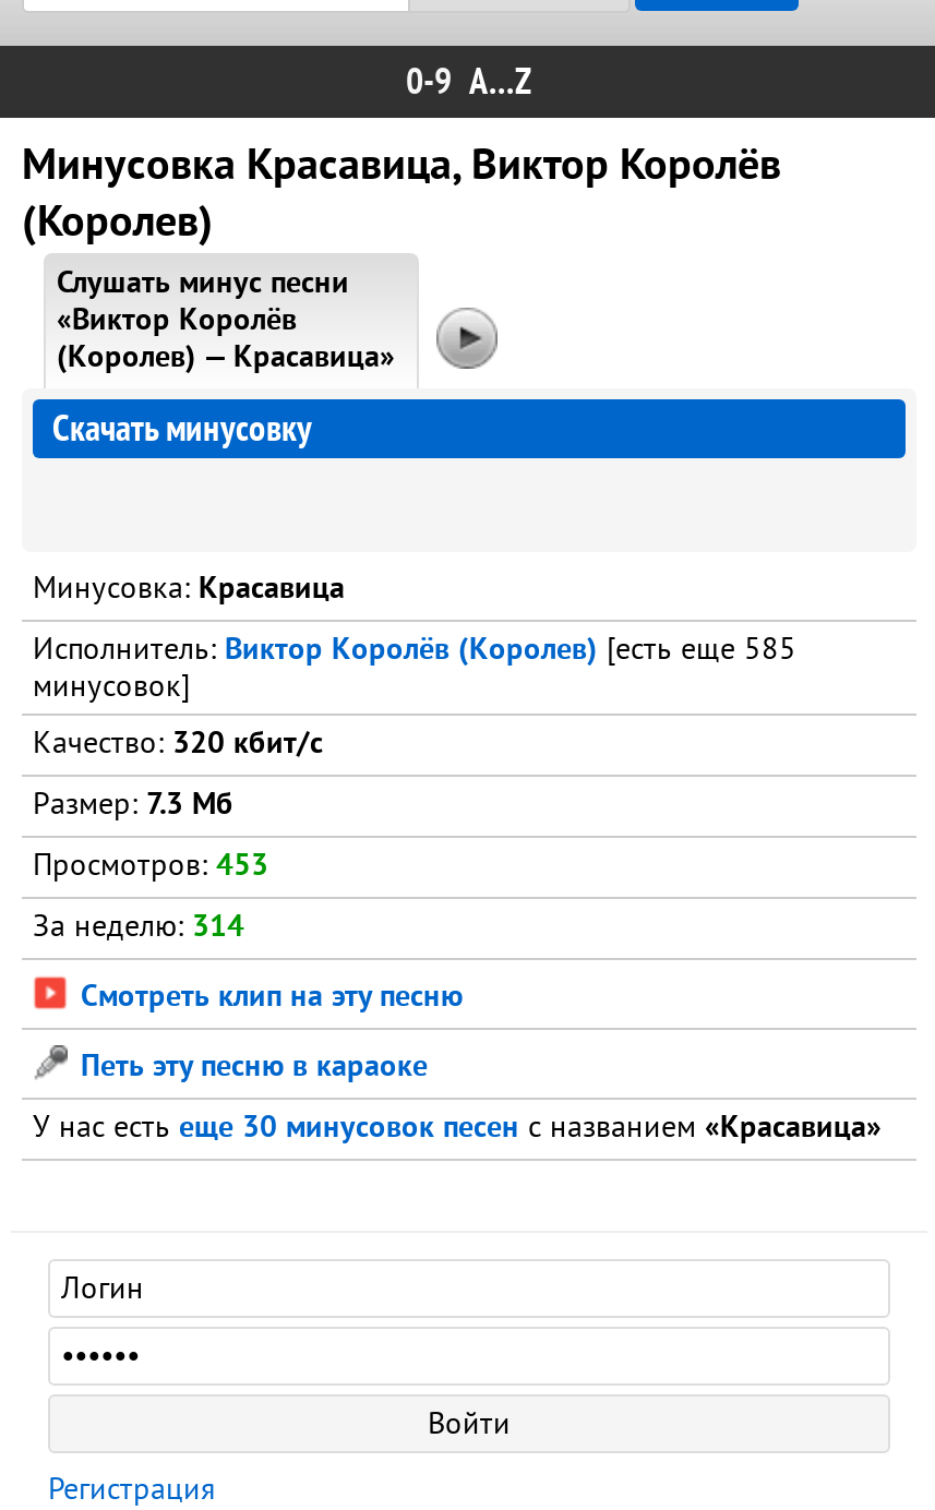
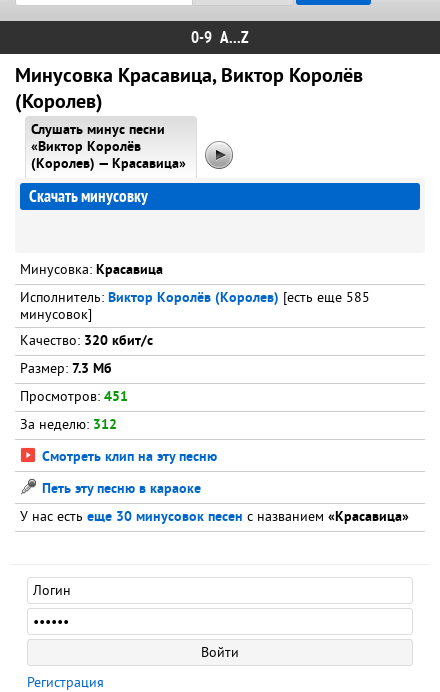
[33,849,268,886] Просмотров: 453 -> [20,389,128,406] Просмотров: 451
[33,910,244,947] За неделю: 314 -> [20,417,117,434] За неделю: 312

